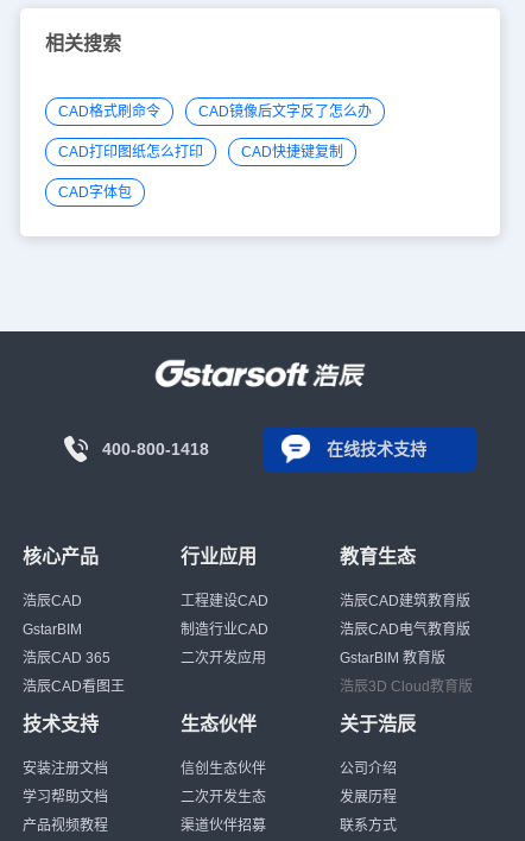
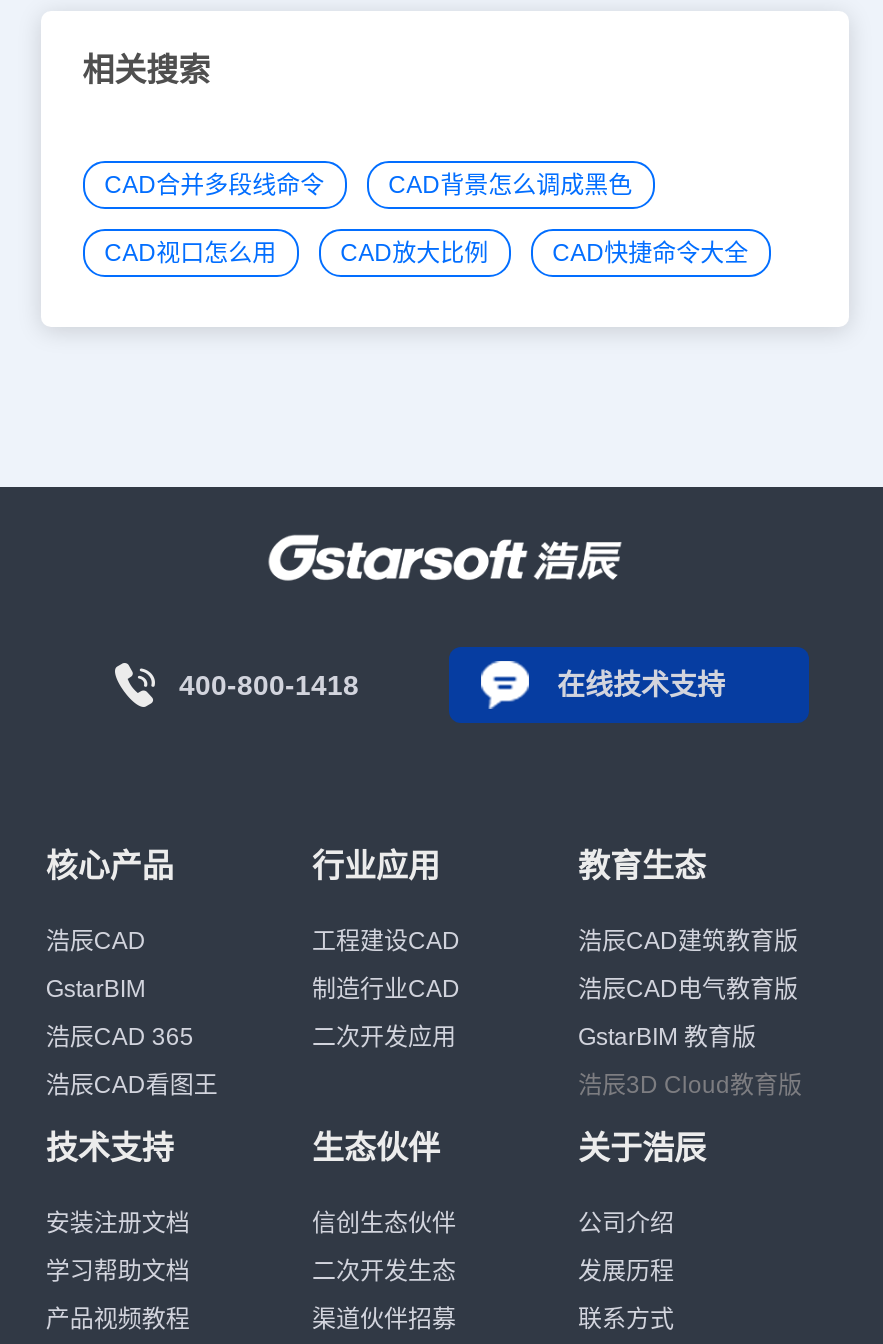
[58,103,371,200] CAD格式刷命令 | CAD镜像后文字反了怎么办 | CAD打印图纸怎么打印 | CAD快捷键复制 | CAD字体包 -> [104,170,748,266] CAD合并多段线命令 | CAD背景怎么调成黑色 | CAD视口怎么用 | CAD放大比例 | CAD快捷命令大全

